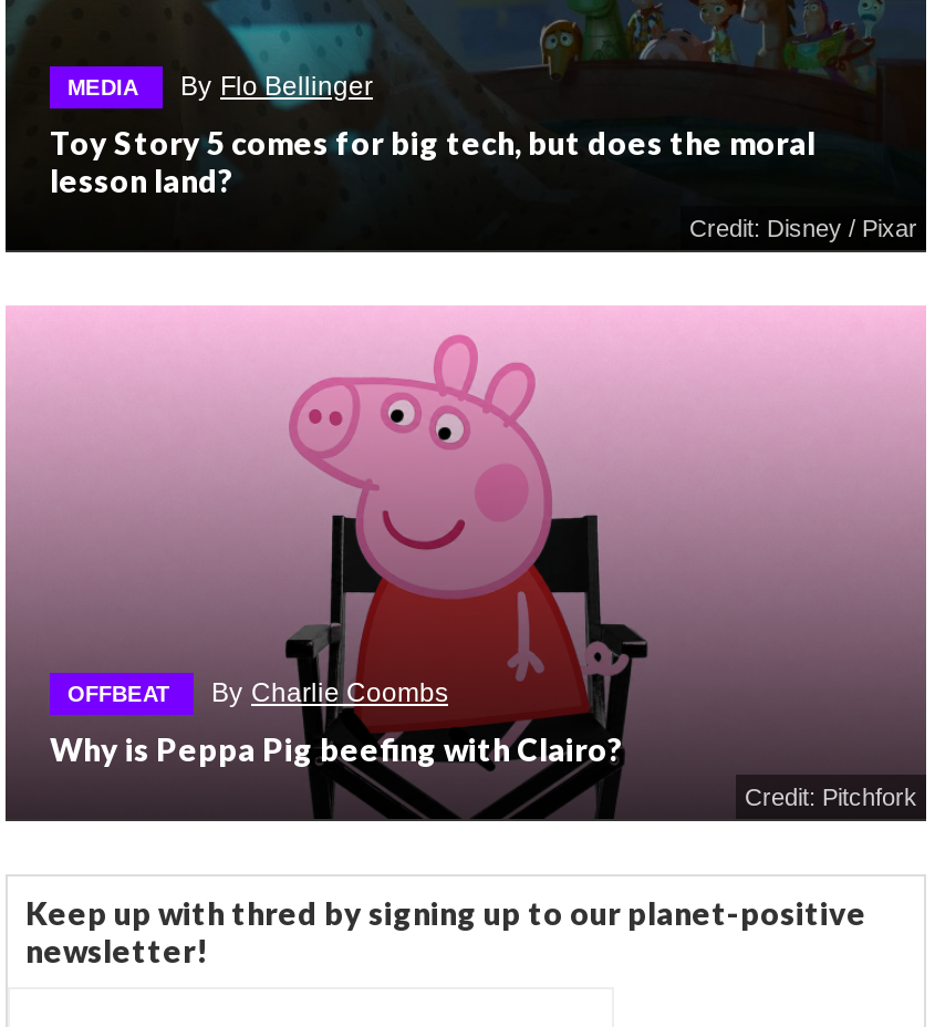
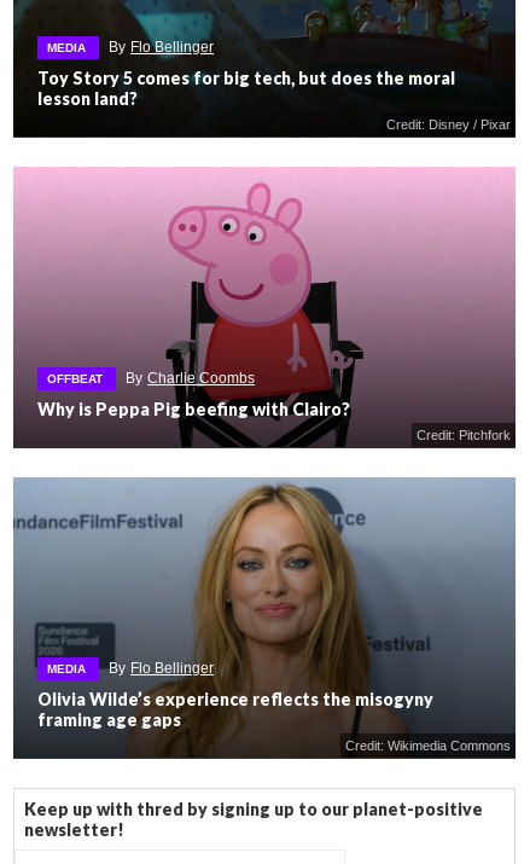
none -> [13,477,516,759] [image] | Credit: Wikimedia Commons
none -> [37,660,433,730] MEDIA | By Flo Bellinger | Olivia Wilde’s experience reflects the misogyny | framing age gaps

